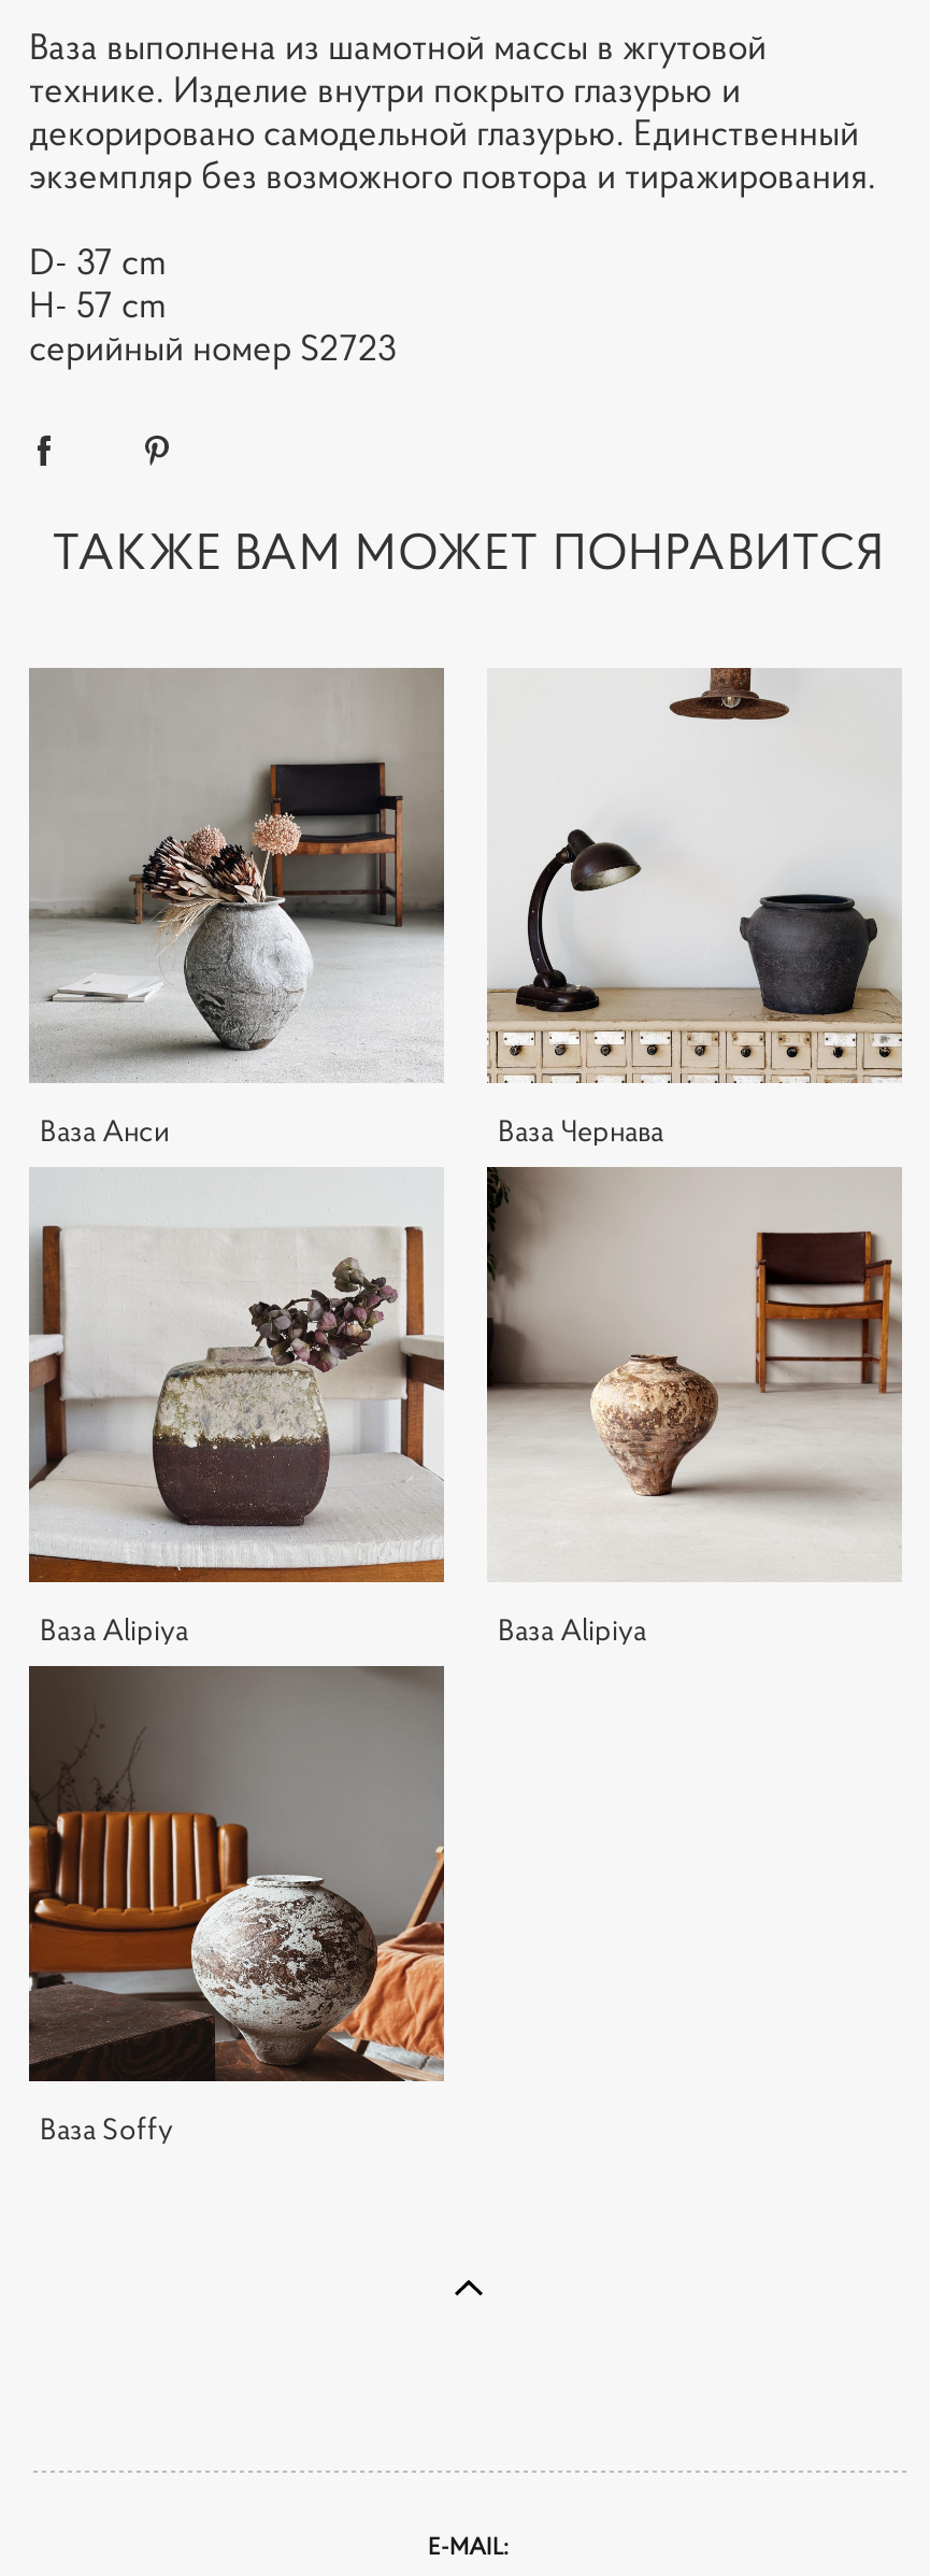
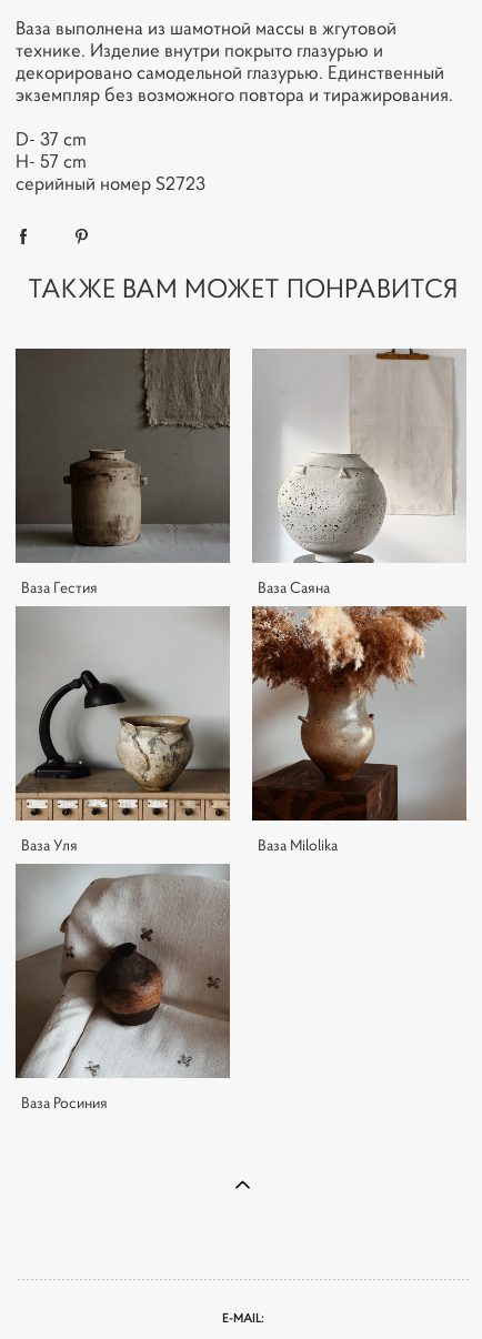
[29,668,444,1150] [image] | Ваза Анси -> [14,349,231,597] [image] | Ваза Гестия
[487,668,902,1150] [image] | Ваза Чернава -> [252,349,465,597] [image] | Ваза Саяна
[29,1169,446,1649] [image] | Ваза Alipiya -> [14,606,231,855] [image] | Ваза Уля
[485,1167,900,1649] [image] | Ваза Alipiya -> [251,606,466,855] [image] | Ваза Milolika
[27,1666,446,2148] [image] | Ваза Soffy -> [14,865,231,1113] [image] | Ваза Росиния

